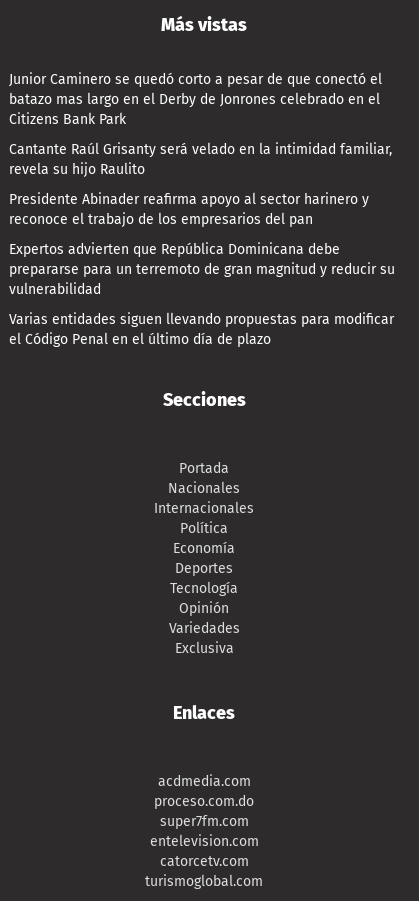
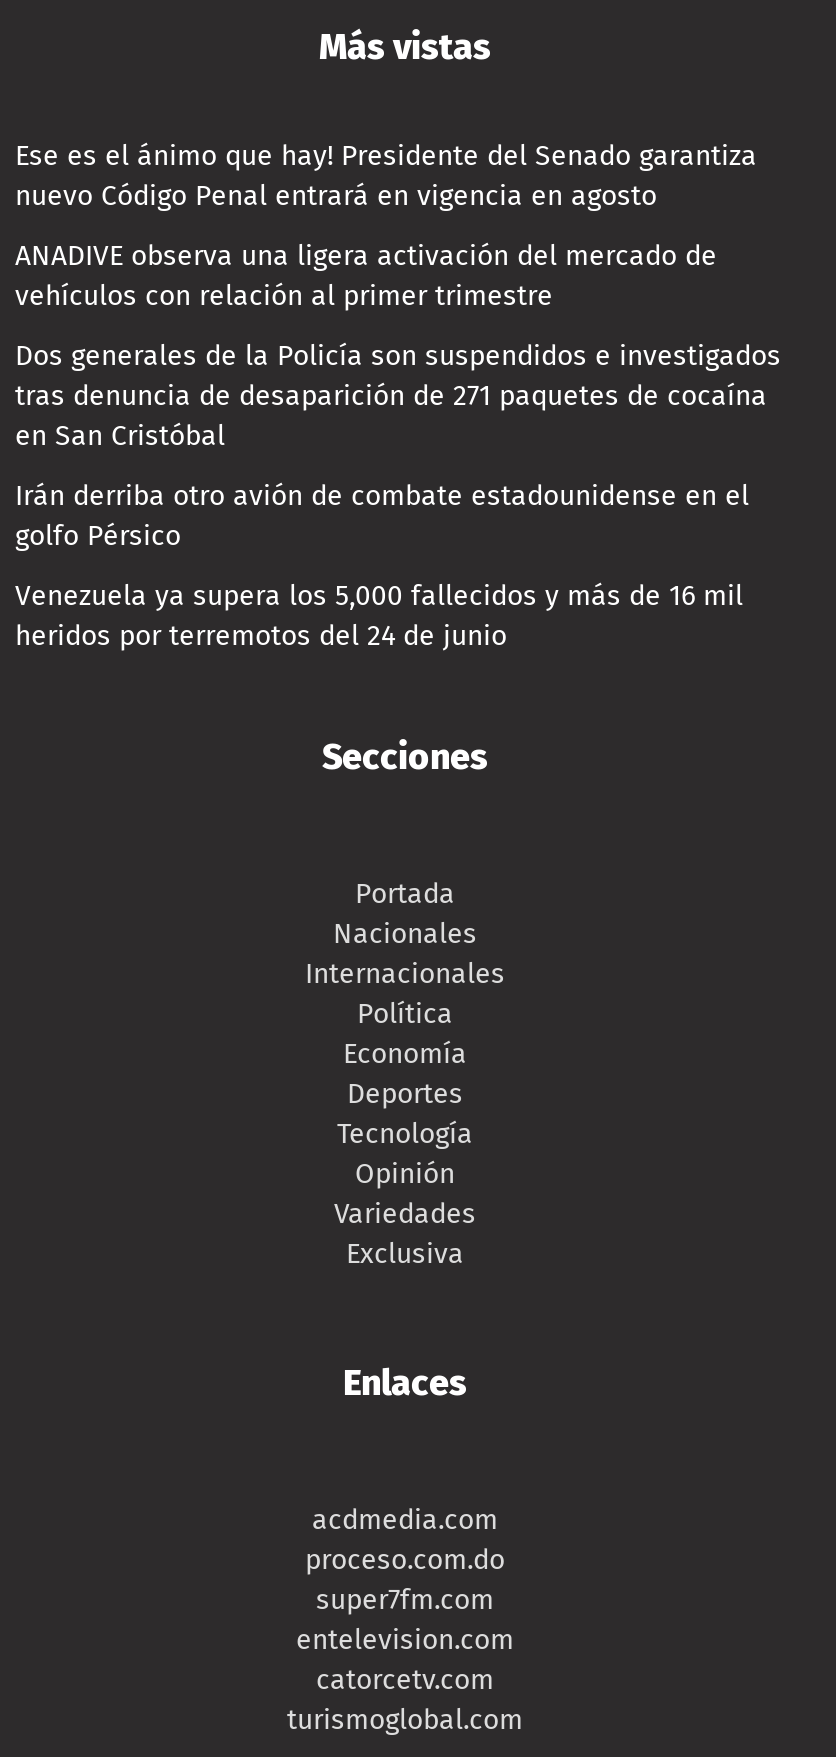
[9,71,382,128] Junior Caminero se quedó corto a pesar de que conectó el | batazo mas largo en el Derby de Jonrones celebrado en el | Citizens Bank Park -> [15,139,757,213] Ese es el ánimo que hay! Presidente del Senado garantiza | nuevo Código Penal entrará en vigencia en agosto
[9,141,392,178] Cantante Raúl Grisanty será velado en la intimidad familiar, | revela su hijo Raulito -> [15,239,717,313] ANADIVE observa una ligera activación del mercado de | vehículos con relación al primer trimestre
[9,191,369,228] Presidente Abinader reafirma apoyo al sector harinero y | reconoce el trabajo de los empresarios del pan -> [15,339,781,453] Dos generales de la Policía son suspendidos e investigados | tras denuncia de desaparición de 271 paquetes de cocaína | en San Cristóbal
[9,241,395,298] Expertos advierten que República Dominicana debe | prepararse para un terremoto de gran magnitud y reducir su | vulnerabilidad -> [15,479,749,553] Irán derriba otro avión de combate estadounidense en el | golfo Pérsico
[9,311,394,348] Varias entidades siguen llevando propuestas para modificar | el Código Penal en el último día de plazo -> [15,579,743,653] Venezuela ya supera los 5,000 fallecidos y más de 16 mil | heridos por terremotos del 24 de junio

